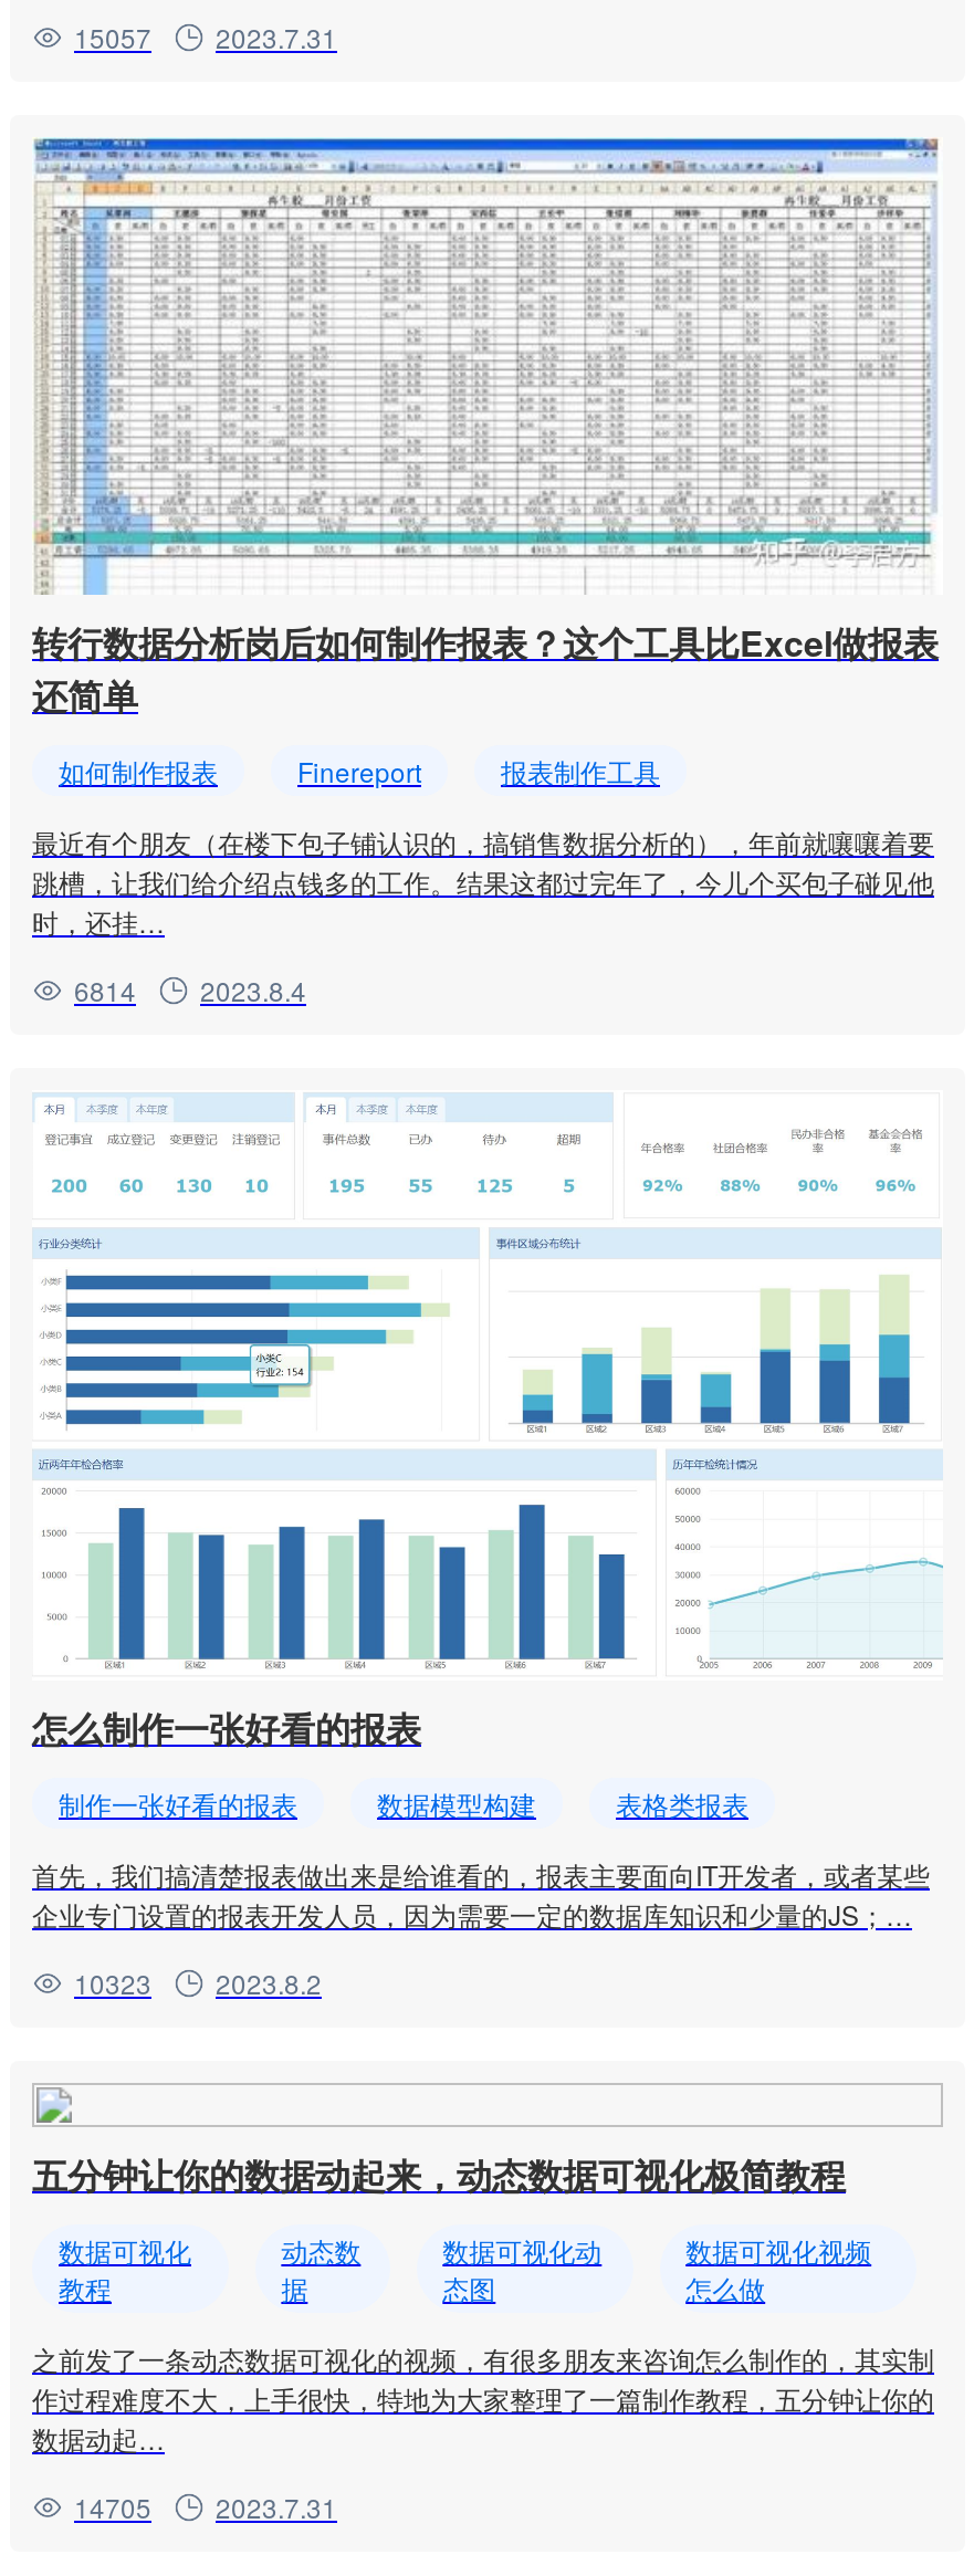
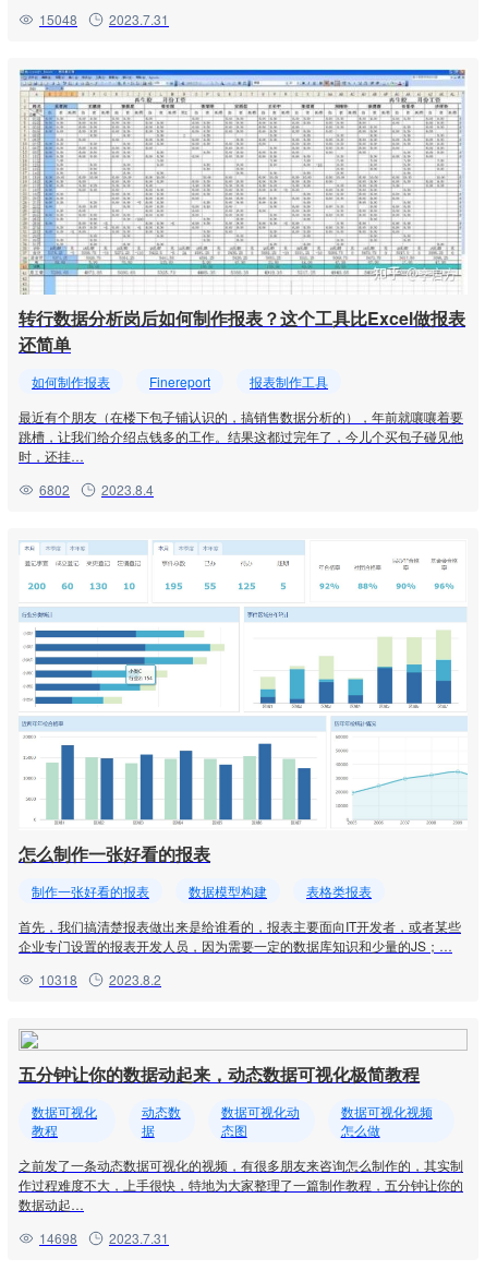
[74,17,337,55] 15057 2023.7.31 -> [39,10,169,28] 15048 2023.7.31
[74,970,306,1008] 6814 2023.8.4 -> [39,480,154,498] 6802 2023.8.4
[74,1965,322,2002] 10323 2023.8.2 -> [39,971,161,989] 10318 2023.8.2
[74,2489,337,2526] 14705 2023.7.31 -> [39,1229,169,1248] 14698 2023.7.31

